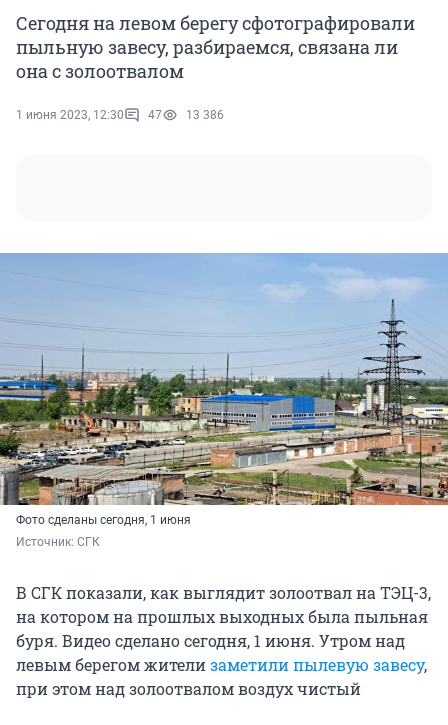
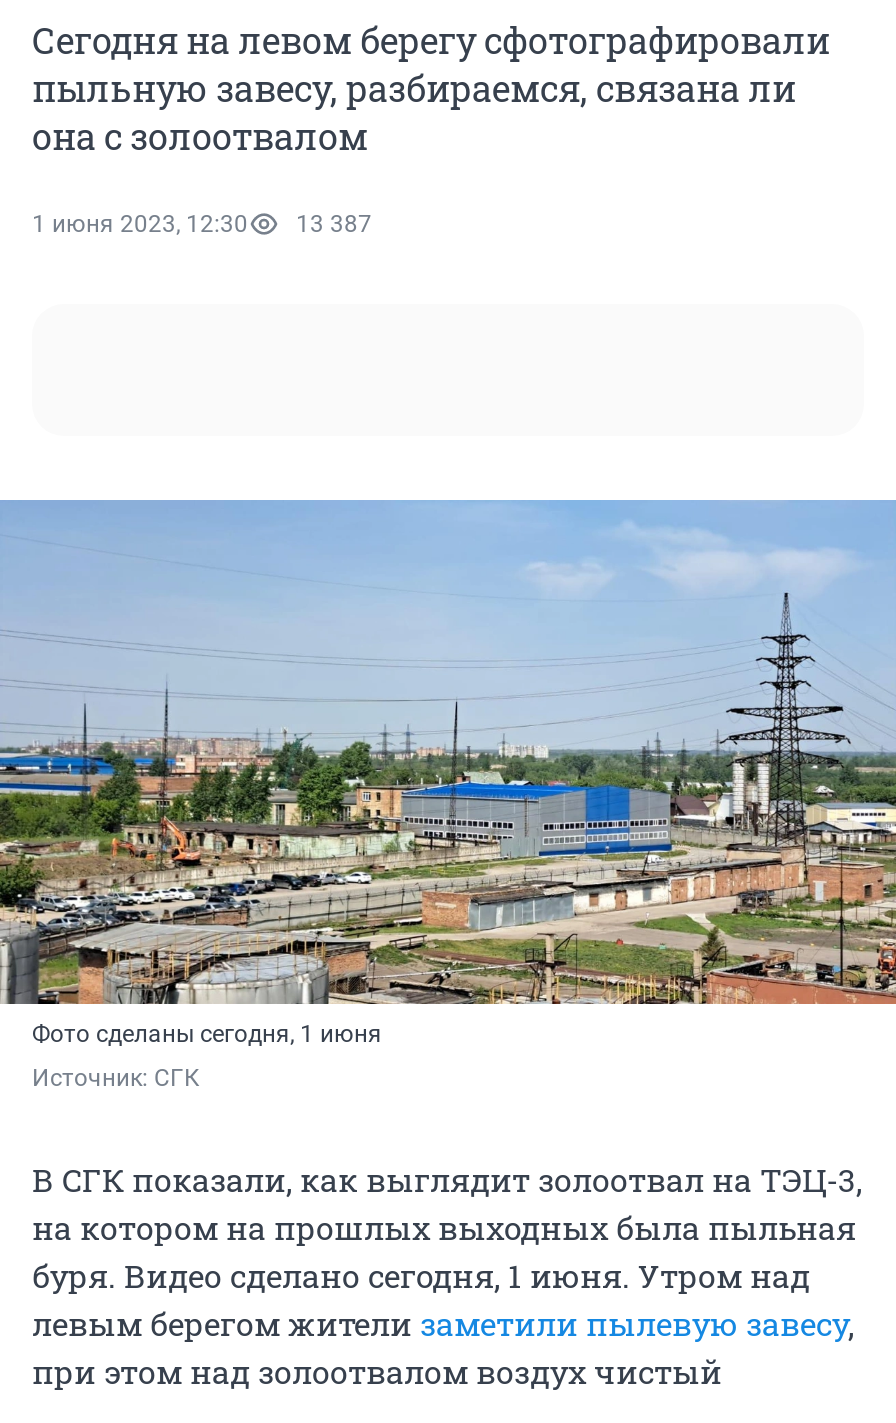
[148,108,224,122] 47 | 13 386 -> [296,210,372,238] 13 387

